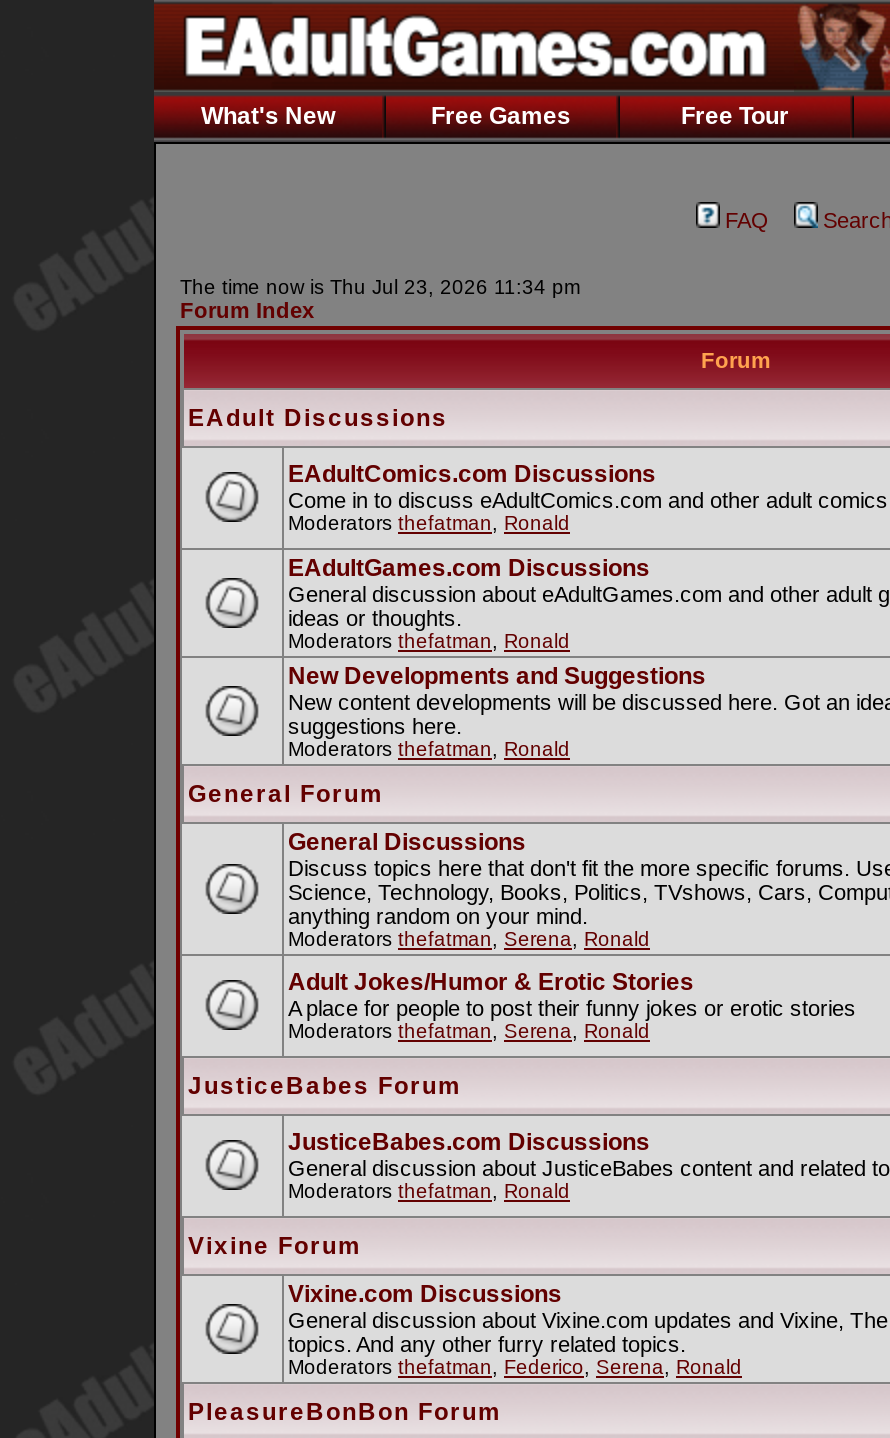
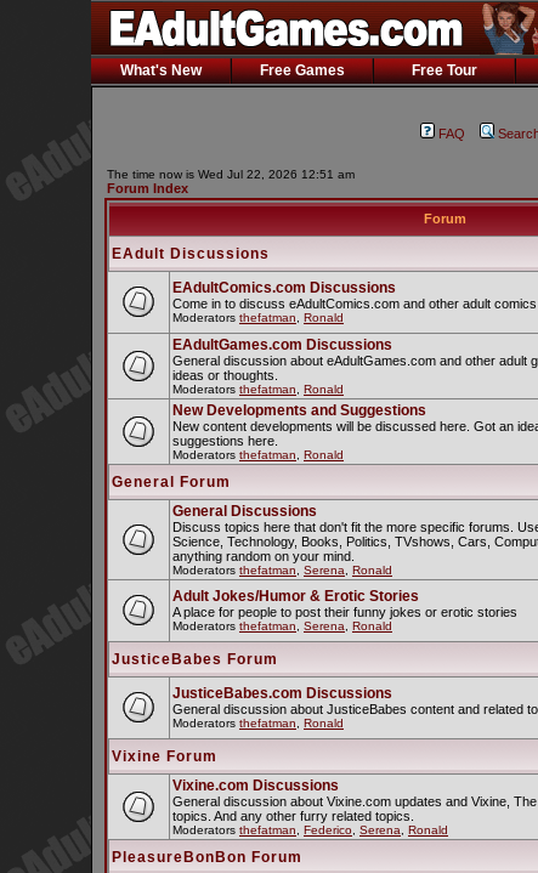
[180,276,580,298] The time now is Thu Jul 23, 2026 11:34 pm -> [107,168,355,181] The time now is Wed Jul 22, 2026 12:51 am

